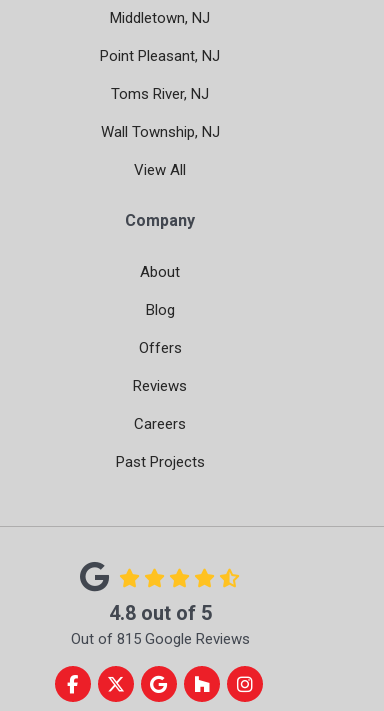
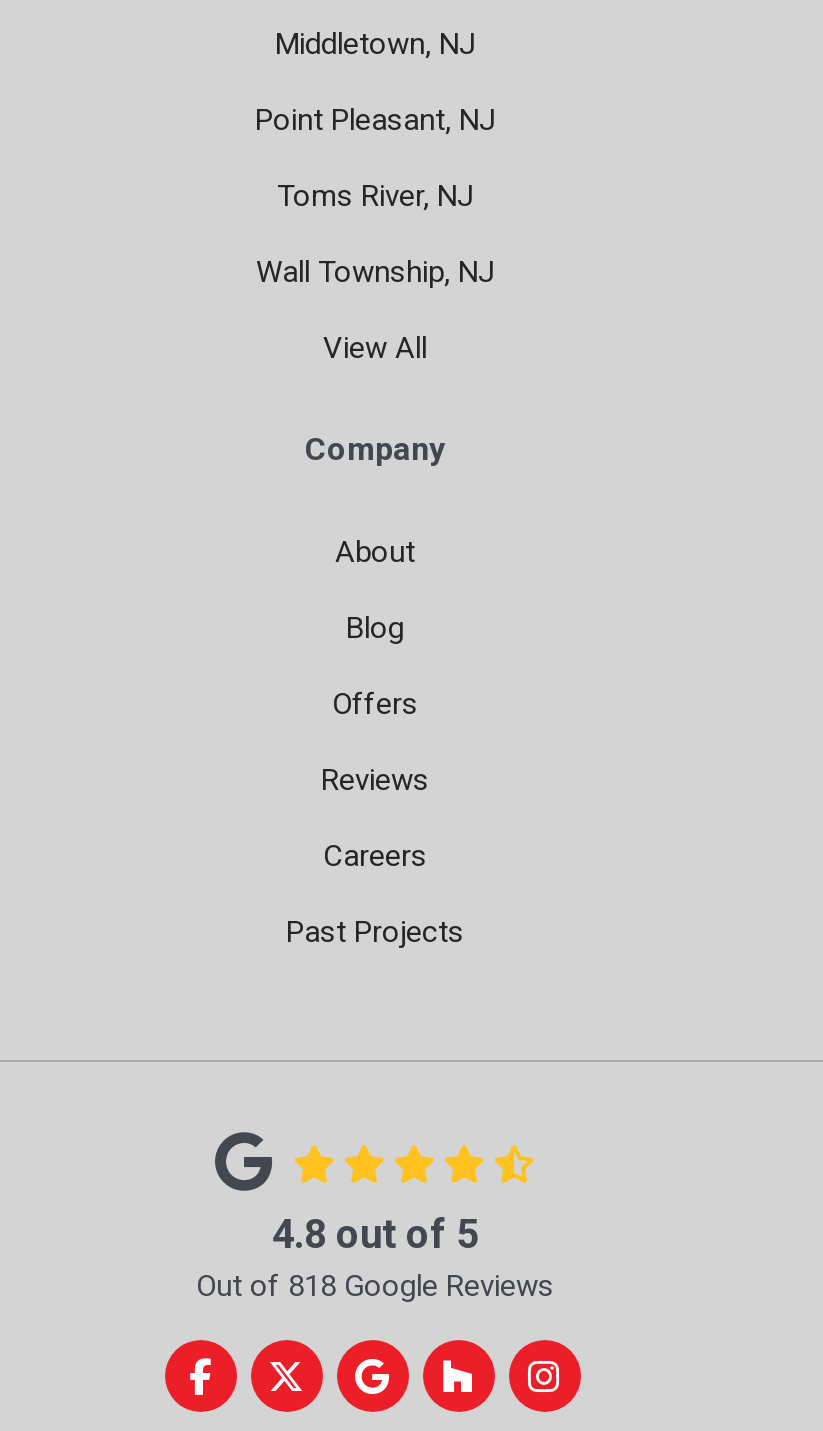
[70,630,249,648] Out of 815 Google Reviews -> [196,1268,554,1304] Out of 818 Google Reviews

